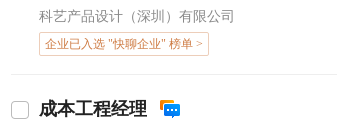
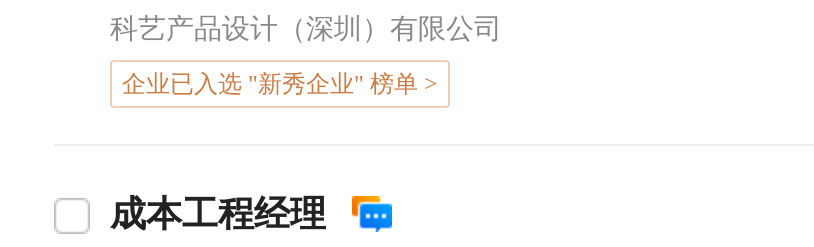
[45,37,203,51] 企业已入选 "快聊企业" 榜单 > -> [122,70,438,98] 企业已入选 "新秀企业" 榜单 >

